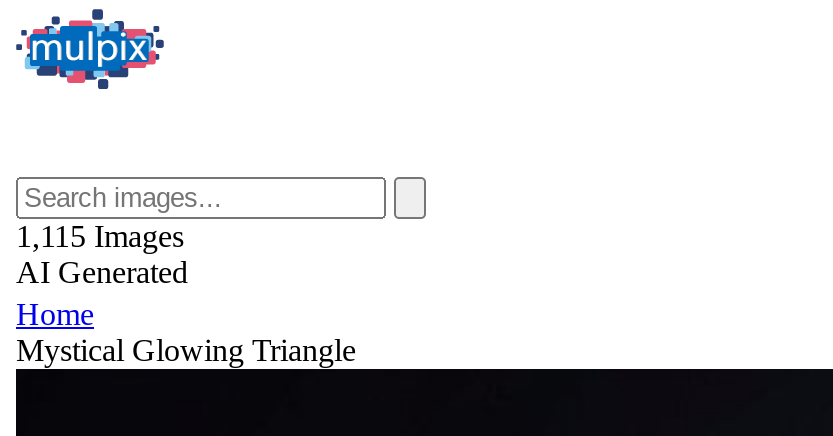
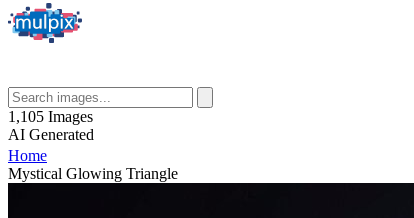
[16,219,184,253] 1,115 Images -> [8,108,93,125] 1,105 Images

